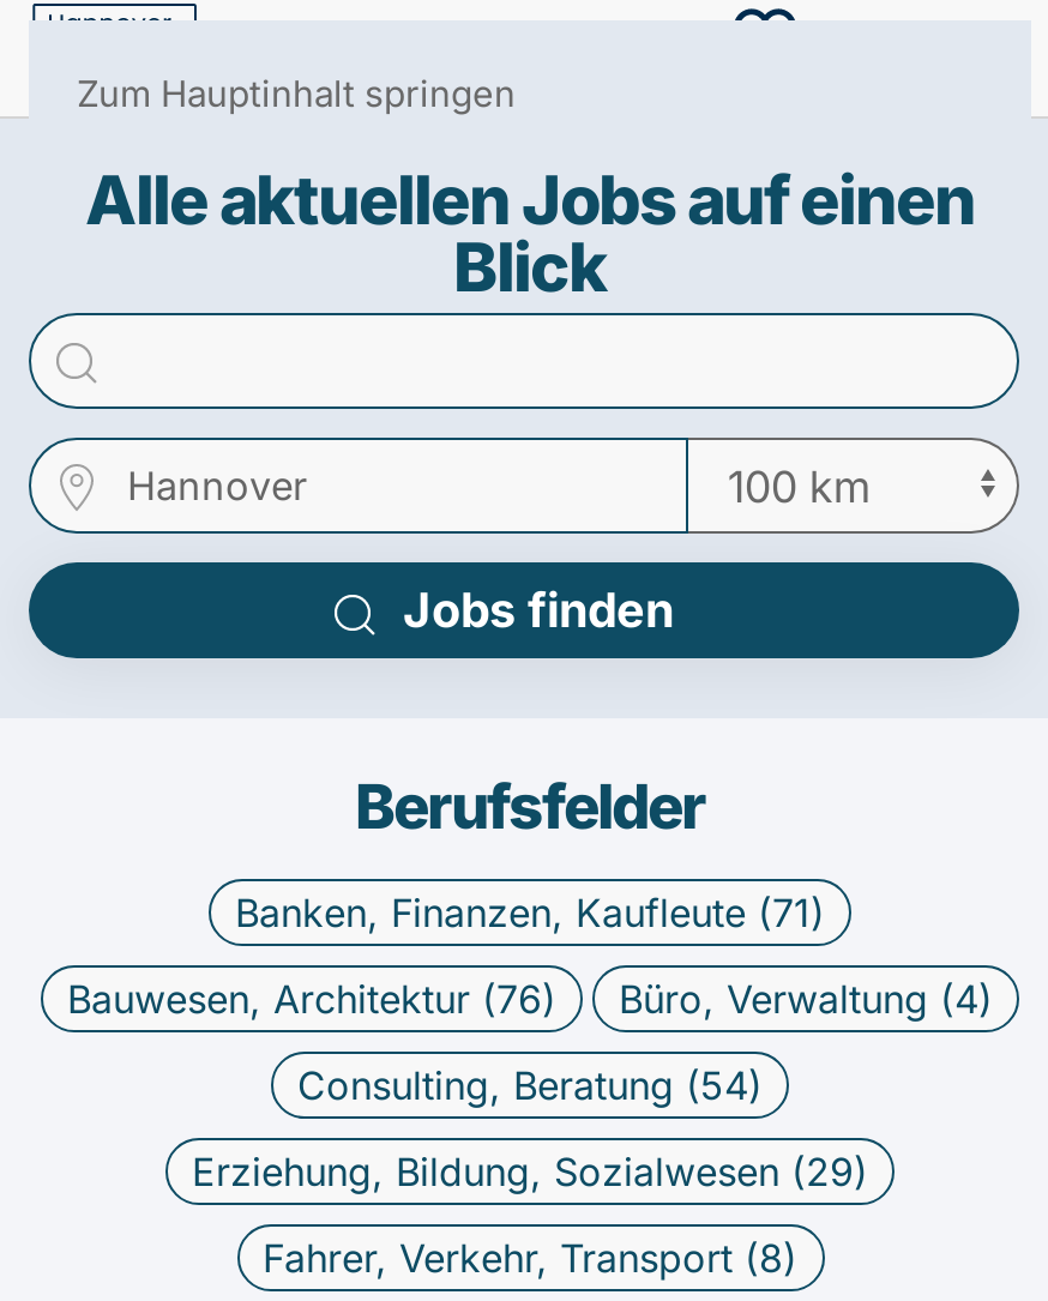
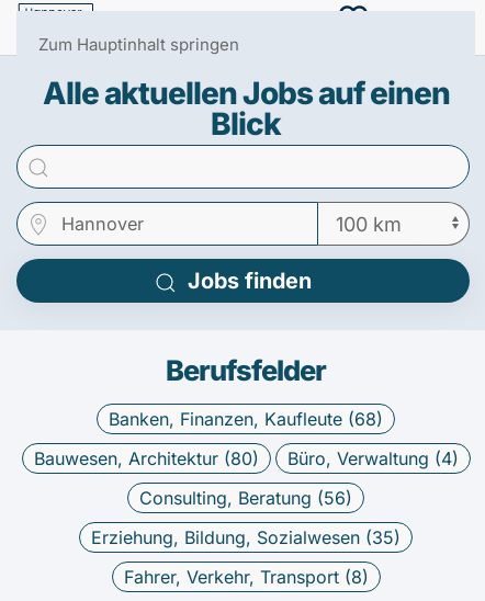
[235,889,825,936] Banken, Finanzen, Kaufleute (71) -> [109,408,383,430] Banken, Finanzen, Kaufleute (68)
[67,975,556,1023] Bauwesen, Architektur (76) -> [33,447,258,469] Bauwesen, Architektur (80)
[297,1061,763,1109] Consulting, Beratung (54) -> [139,487,352,509] Consulting, Beratung (56)
[192,1148,868,1195] Erziehung, Bildung, Sozialwesen (29) -> [91,526,401,548] Erziehung, Bildung, Sozialwesen (35)

